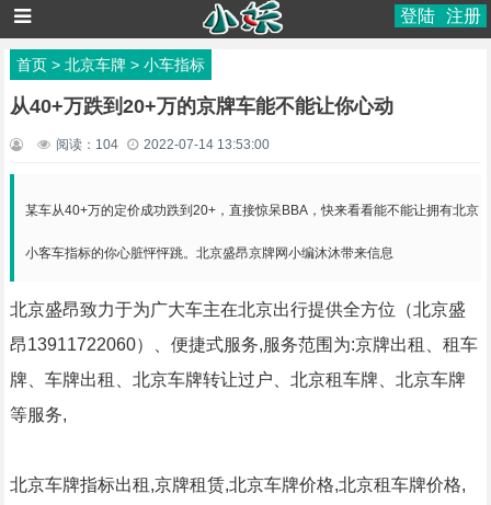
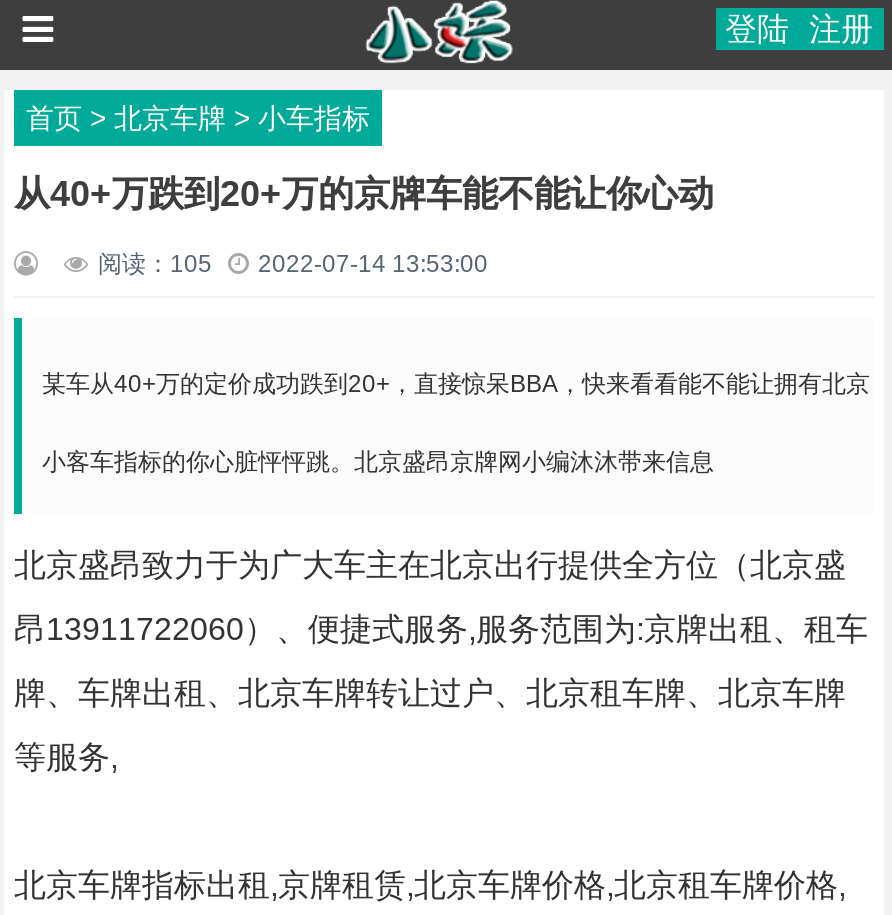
[56,137,270,152] 阅读：104 2022-07-14 13:53:00 -> [98,250,488,278] 阅读：105 2022-07-14 13:53:00

